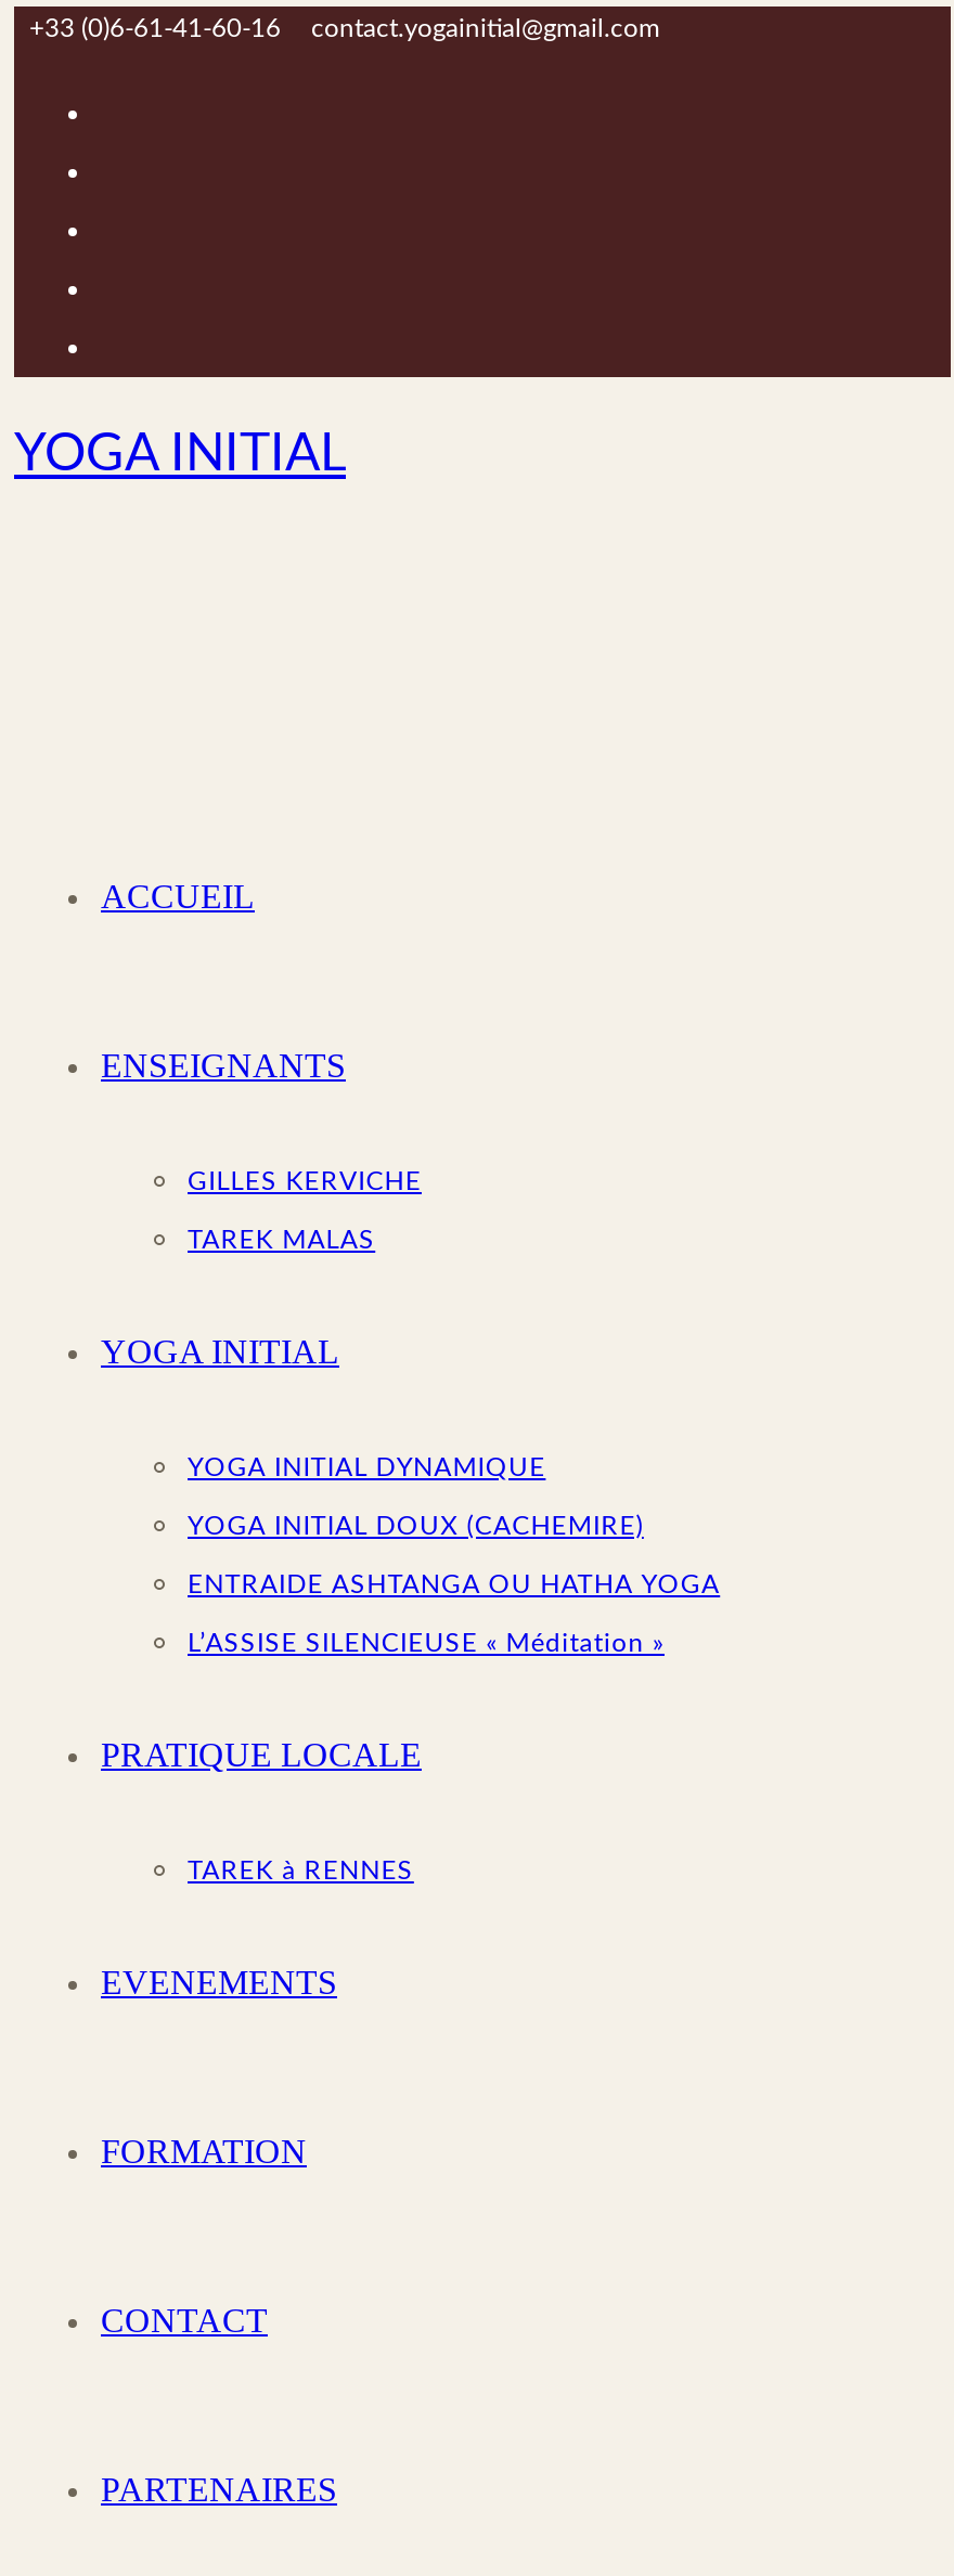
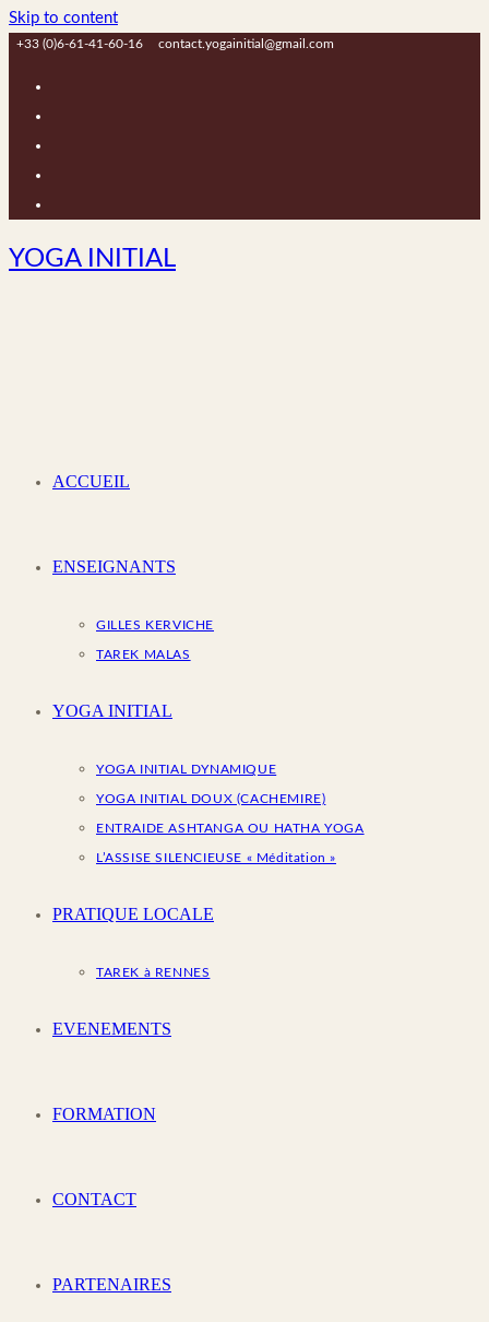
none -> [9,10,118,26] Skip to content

